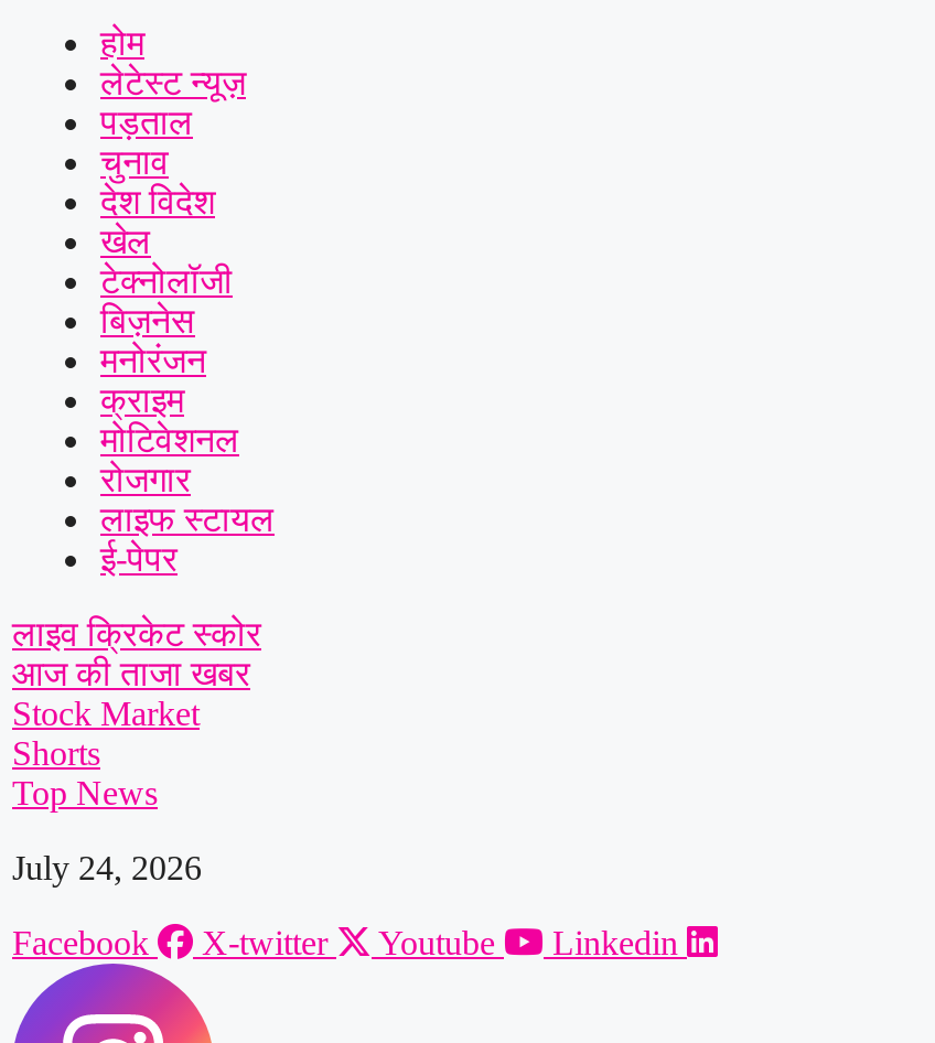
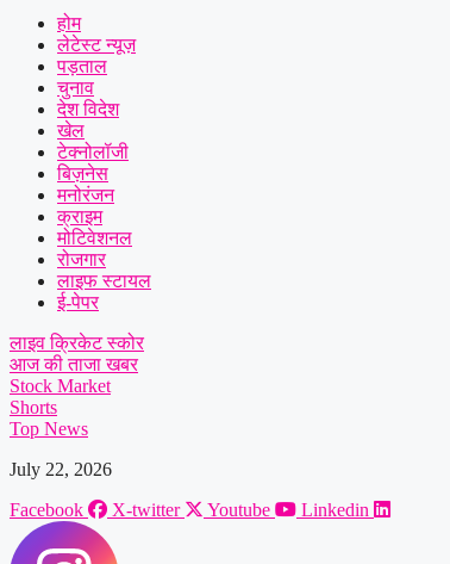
[12,849,202,886] July 24, 2026 -> [10,459,112,479] July 22, 2026

